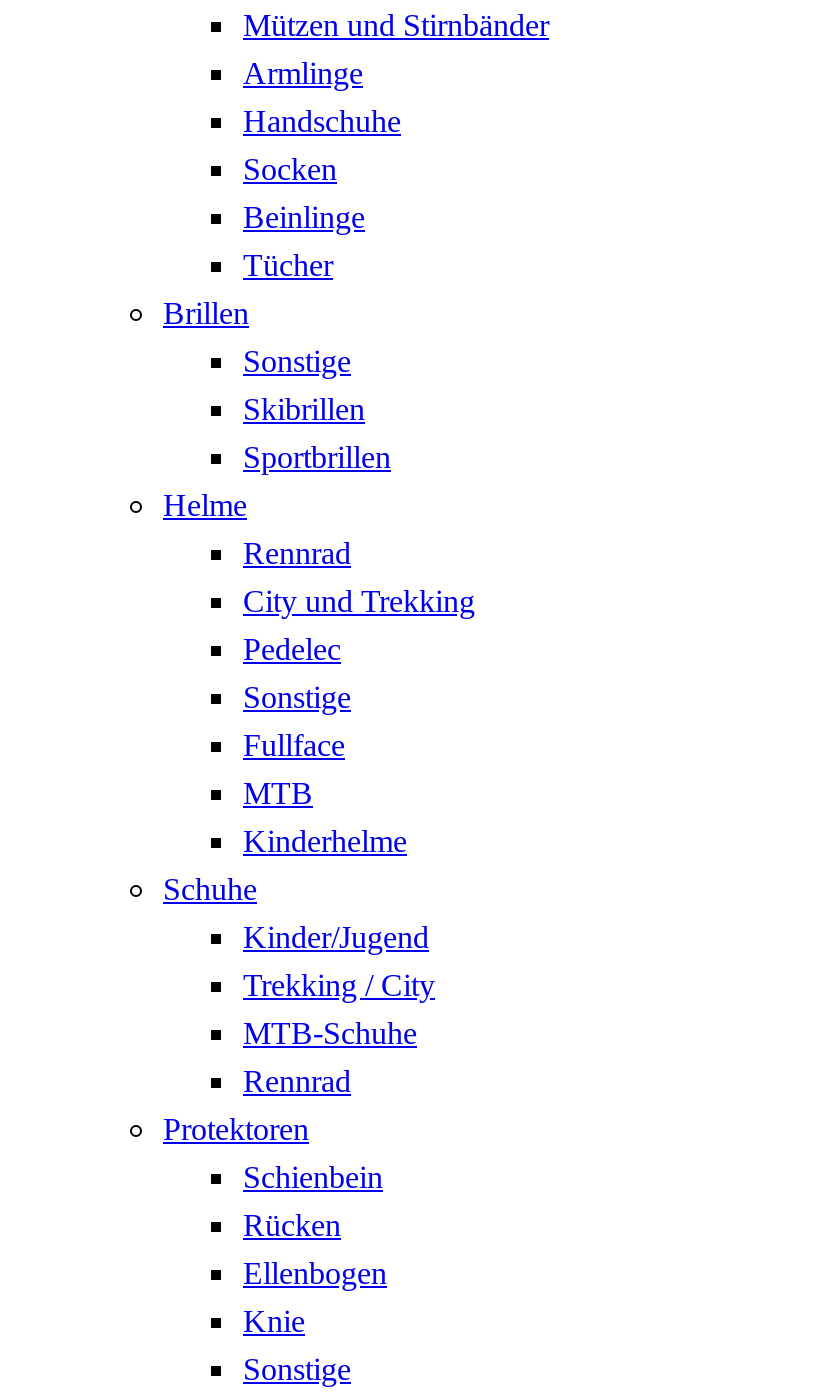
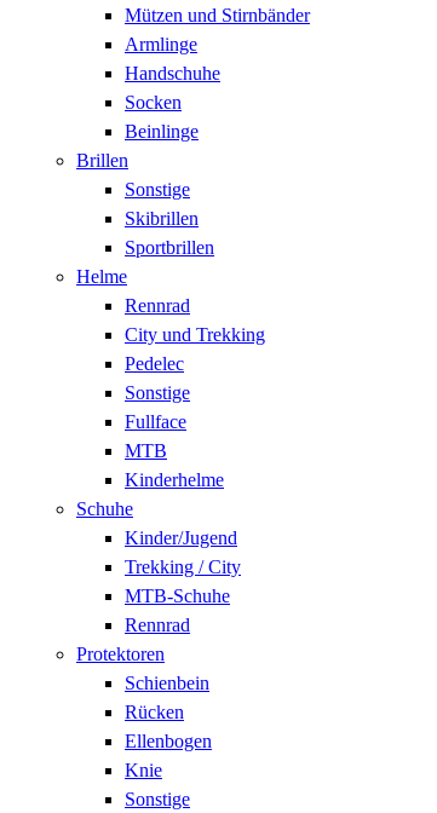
[243,247,333,281] Tücher -> none

